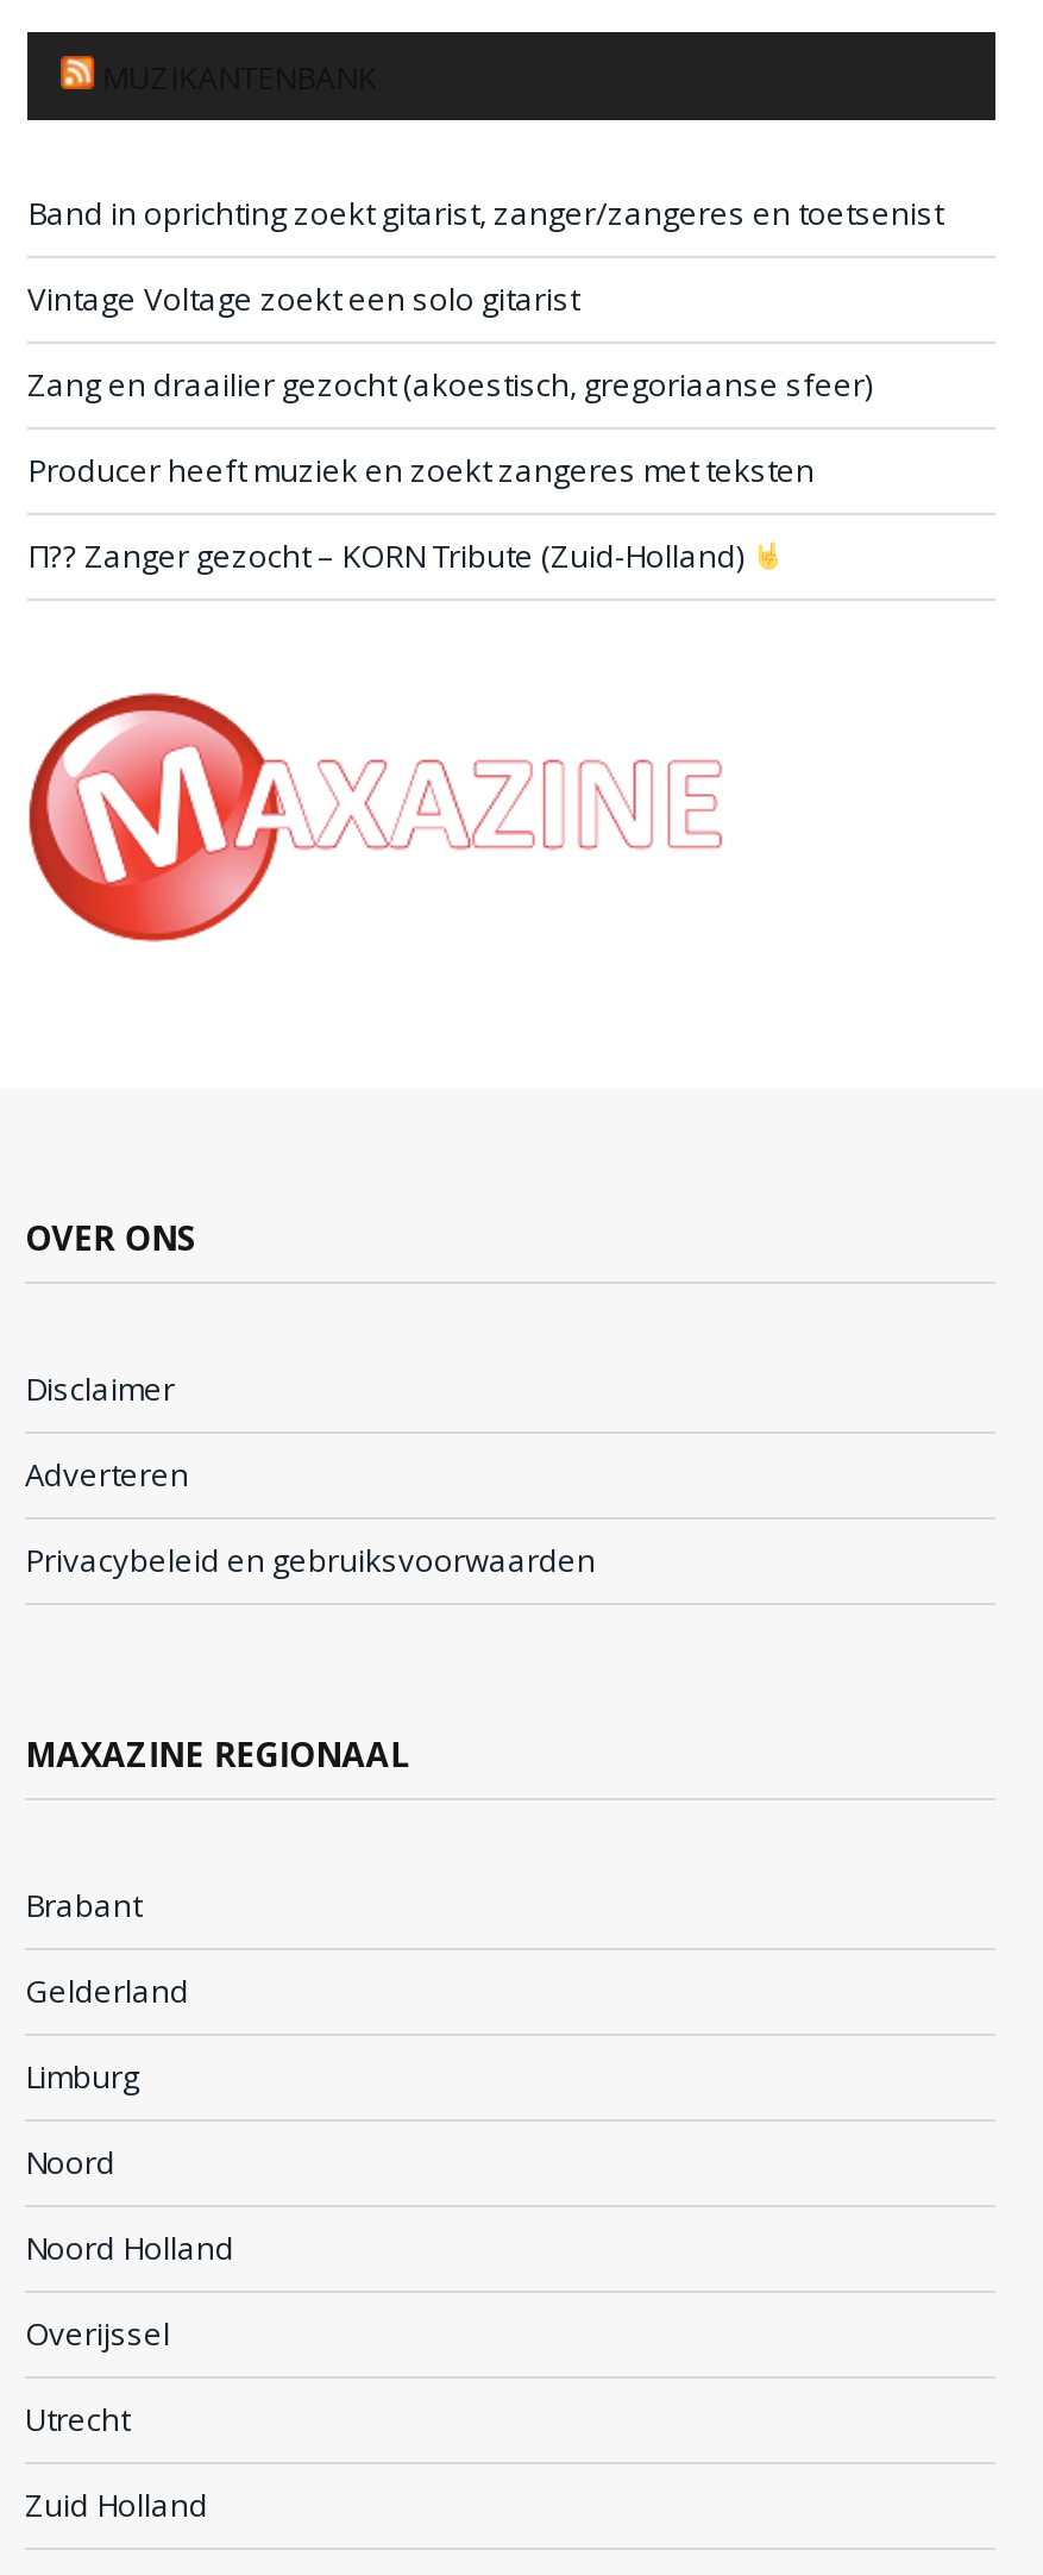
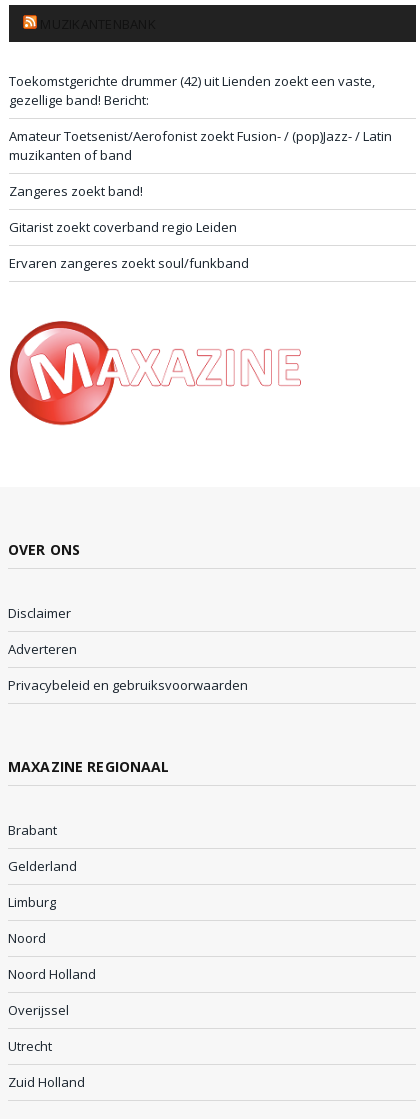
[27,191,943,234] Band in oprichting zoekt gitarist, zanger/zangeres en toetsenist -> [9,72,375,109] Toekomstgerichte drummer (42) uit Lienden zoekt een vaste, | gezellige band! Bericht:
[27,277,579,320] Vintage Voltage zoekt een solo gitarist -> [9,127,392,164] Amateur Toetsenist/Aerofonist zoekt Fusion- / (pop)Jazz- / Latin | muzikanten of band
[27,362,872,405] Zang en draailier gezocht (akoestisch, gregoriaanse sfeer) -> [9,182,143,200] Zangeres zoekt band!
[27,448,815,491] Producer heeft muziek en zoekt zangeres met teksten -> [9,218,237,236] Gitarist zoekt coverband regio Leiden
[27,534,750,577] П?? Zanger gezocht – KORN Tribute (Zuid-Holland) -> [9,254,249,272] Ervaren zangeres zoekt soul/funkband

